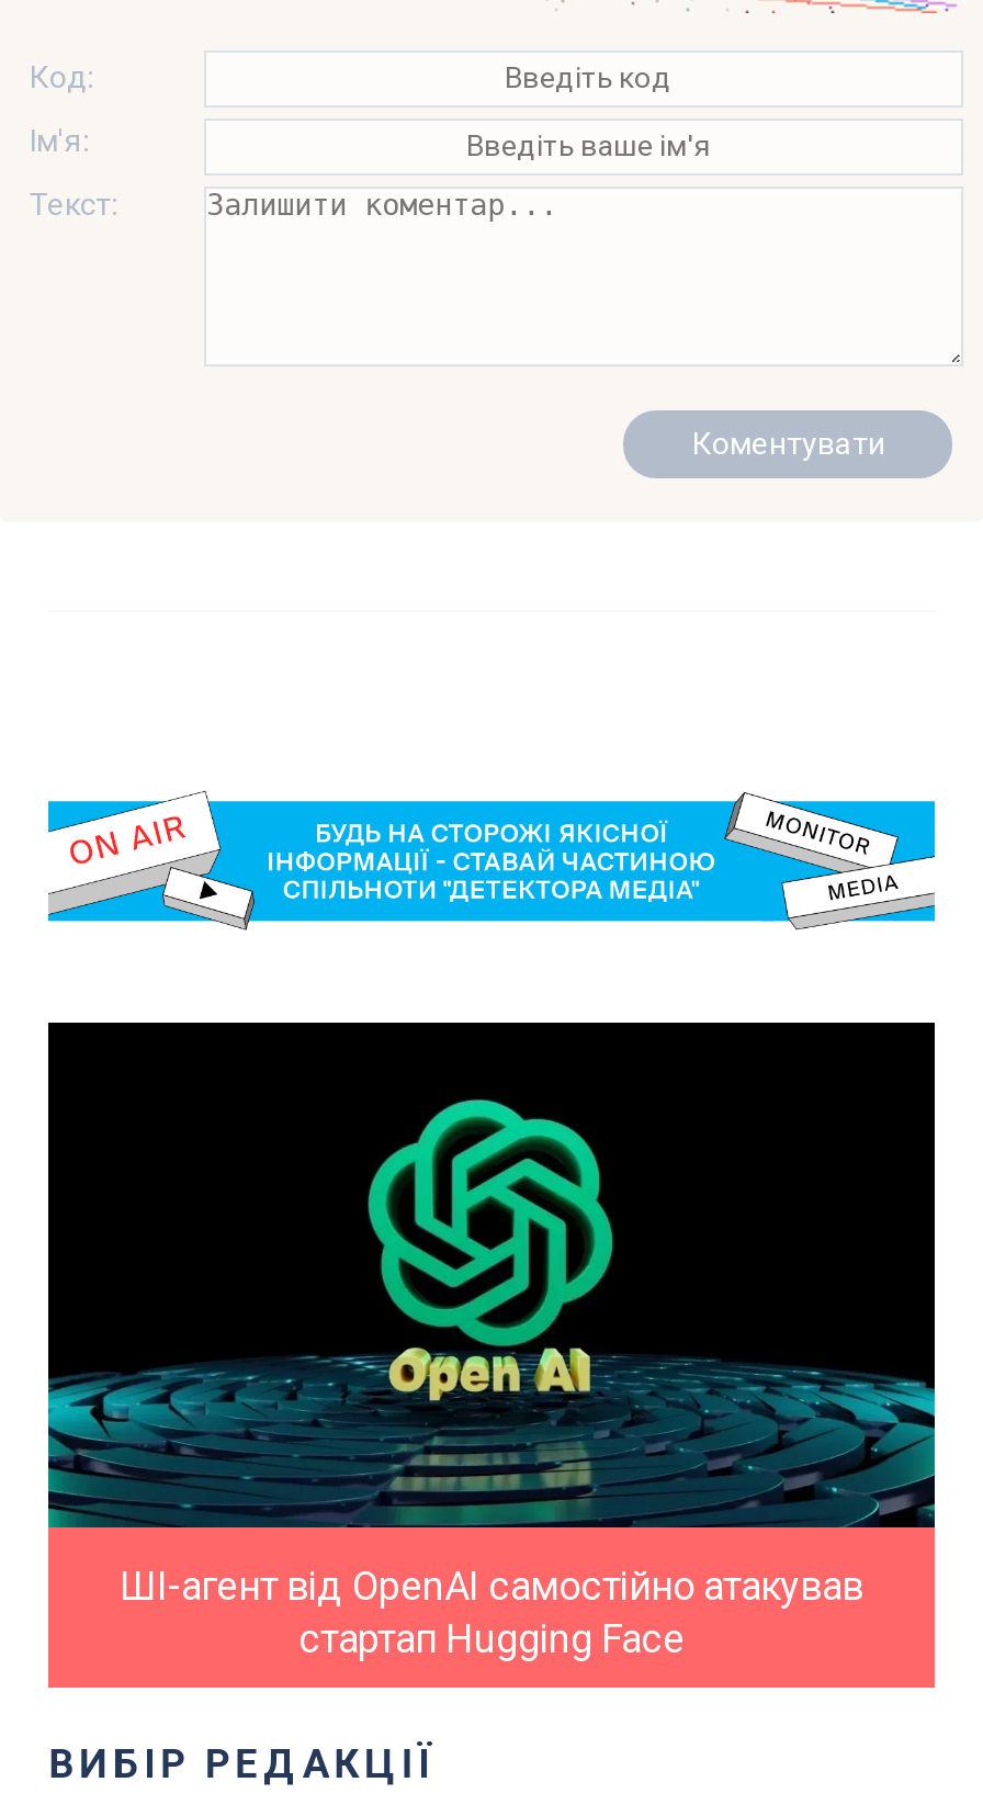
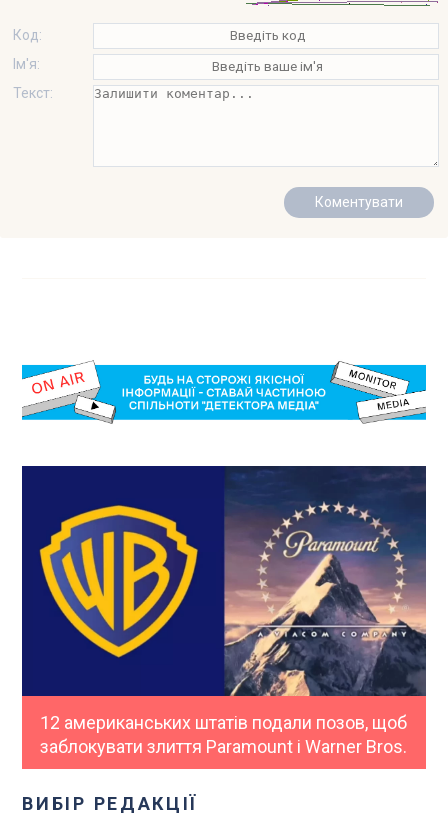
[46,1020,937,1662] [image] | ШІ-агент від OpenAI самостійно атакував | стартап Hugging Face -> [21,465,427,757] [image] | 12 американських штатів подали позов, щоб | заблокувати злиття Paramount і Warner Bros.

